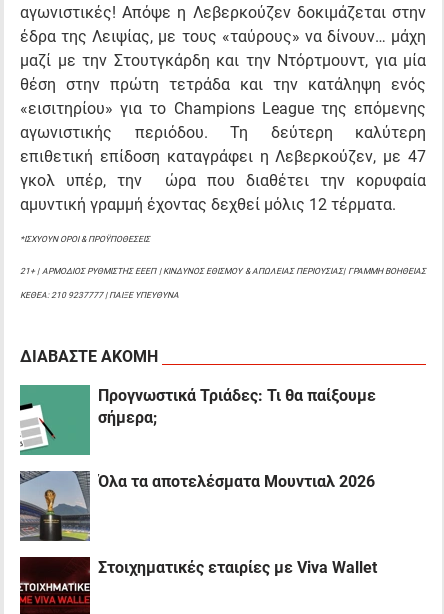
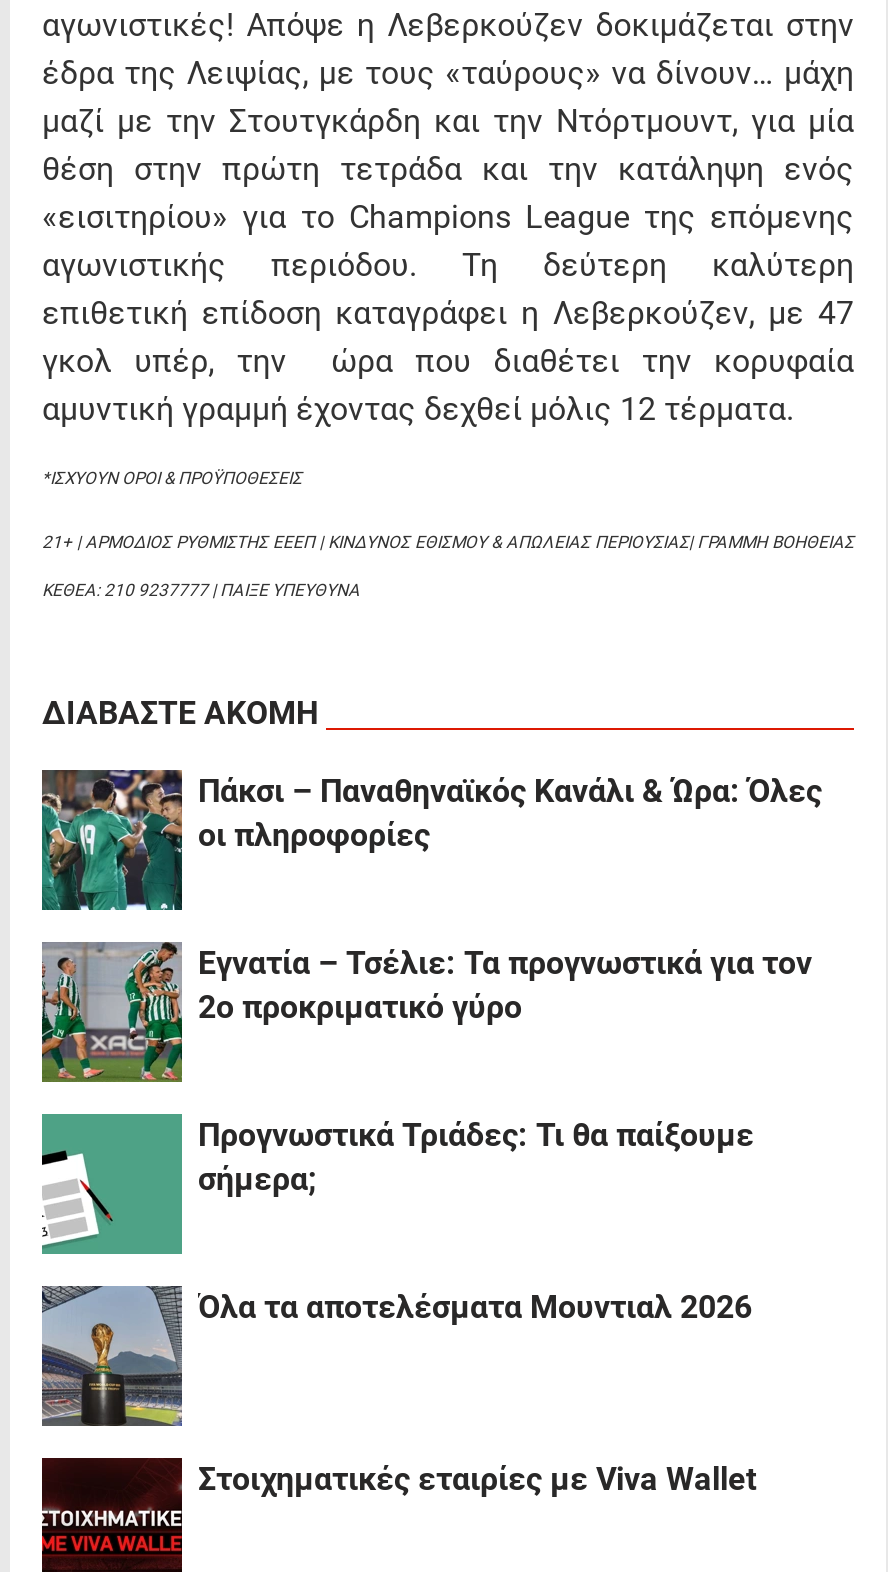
none -> [40,768,822,1026] [image] | Πάκσι – Παναθηναϊκός Κανάλι & Ώρα: Όλες | οι πληροφορίες | Εγνατία – Τσέλιε: Τα προγνωστικά για τον | 2ο προκριματικό γύρο
none -> [40,944,182,1082] [image]

